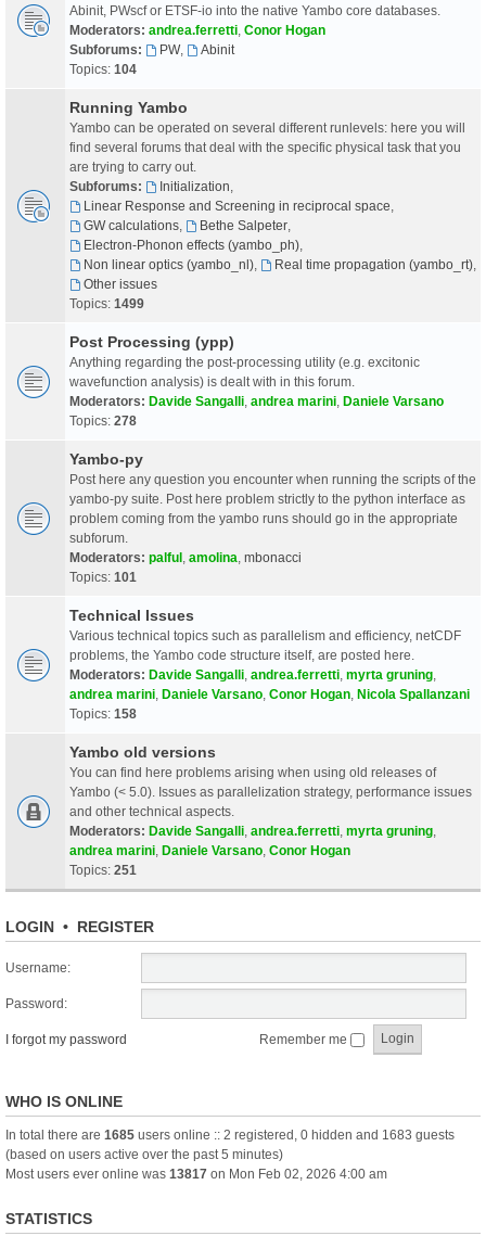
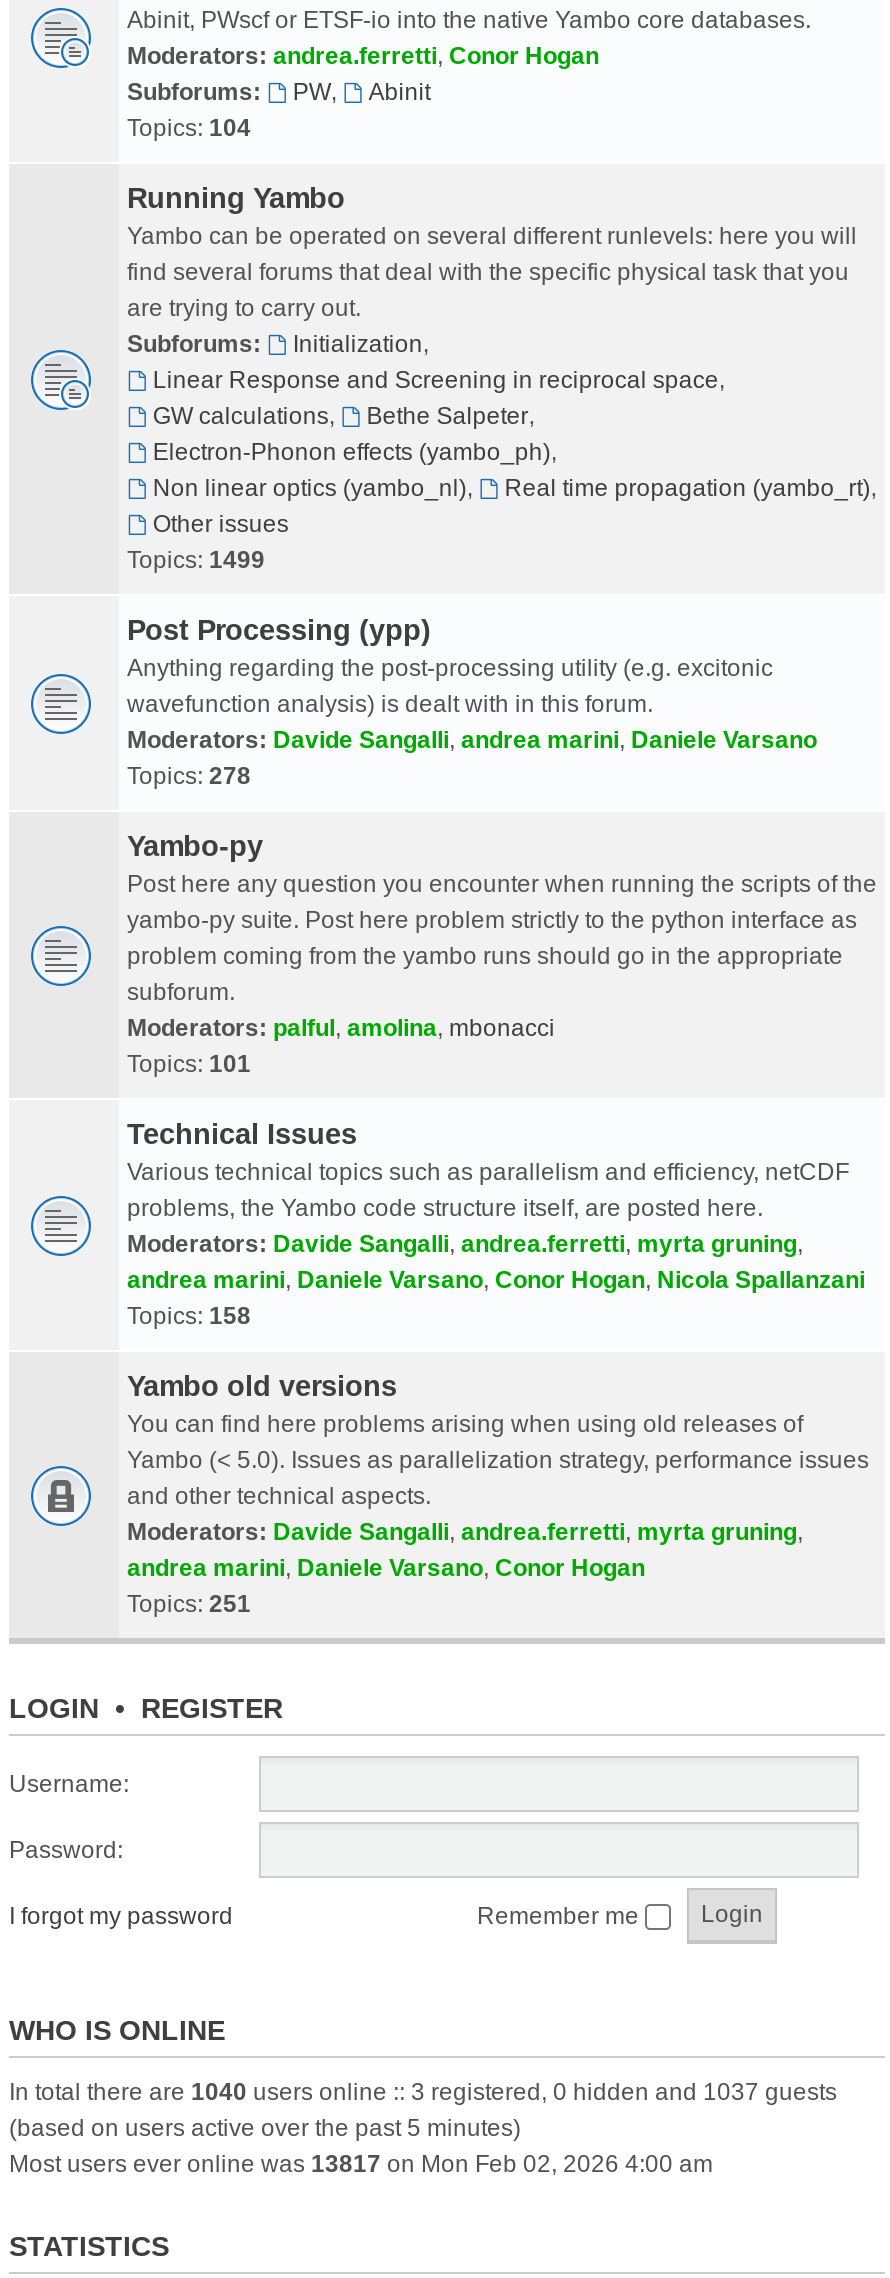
[5,1127,455,1142] In total there are 1685 users online :: 2 registered, 0 hidden and 1683 guests -> [9,2077,837,2105] In total there are 1040 users online :: 3 registered, 0 hidden and 1037 guests

